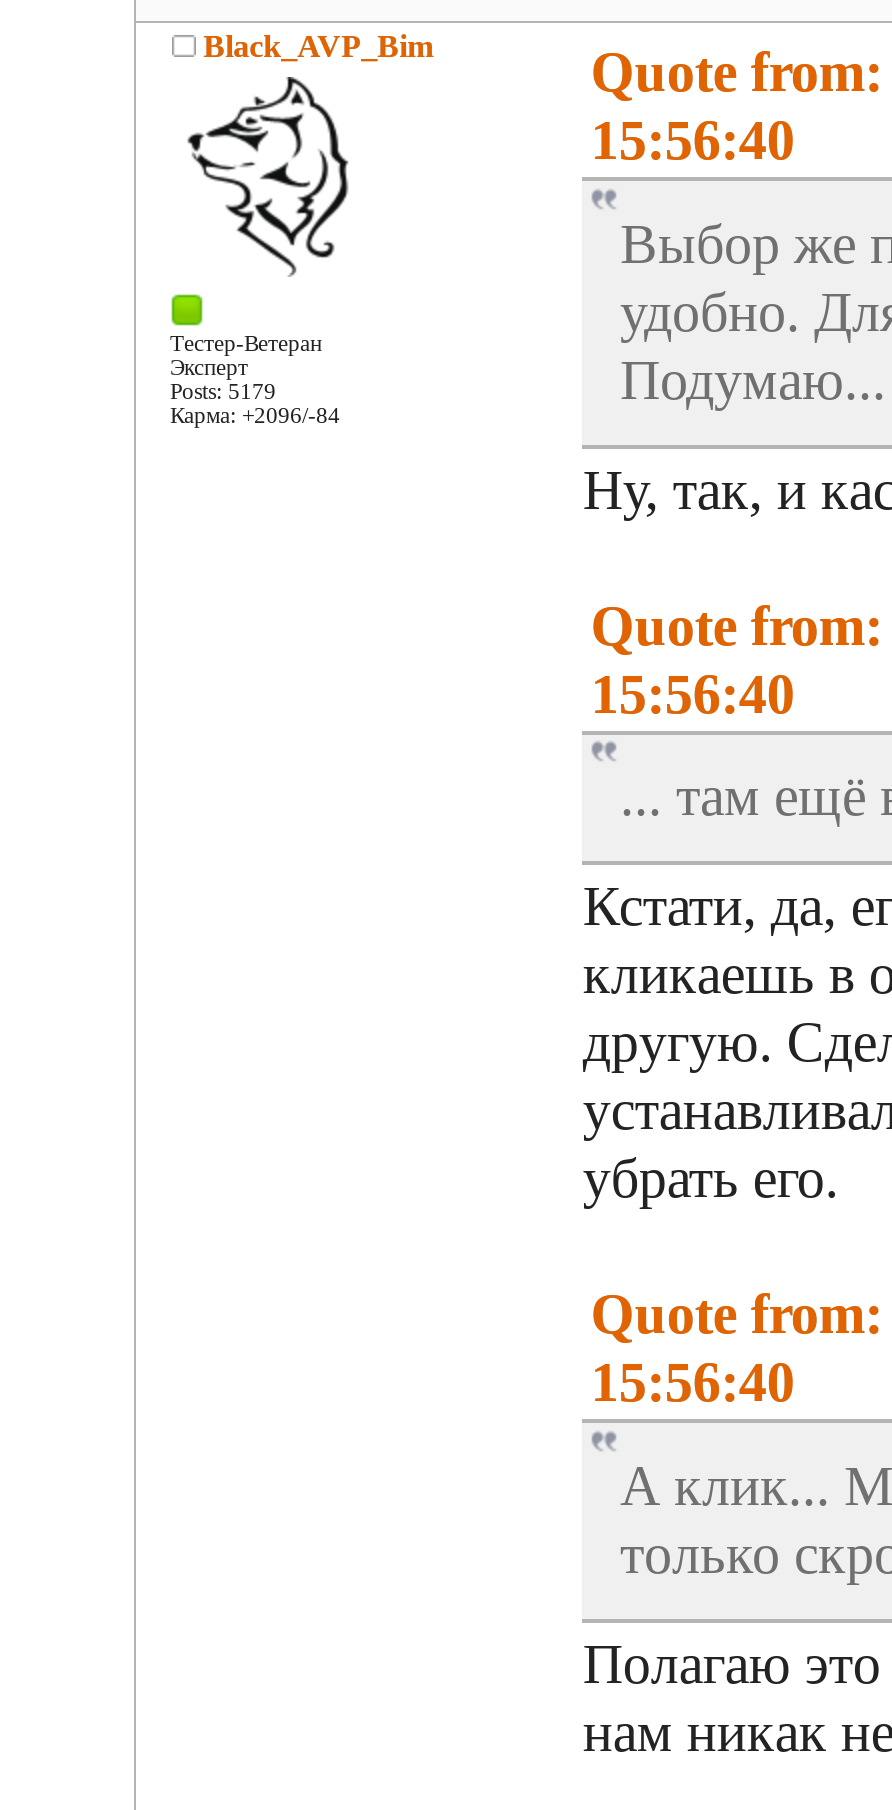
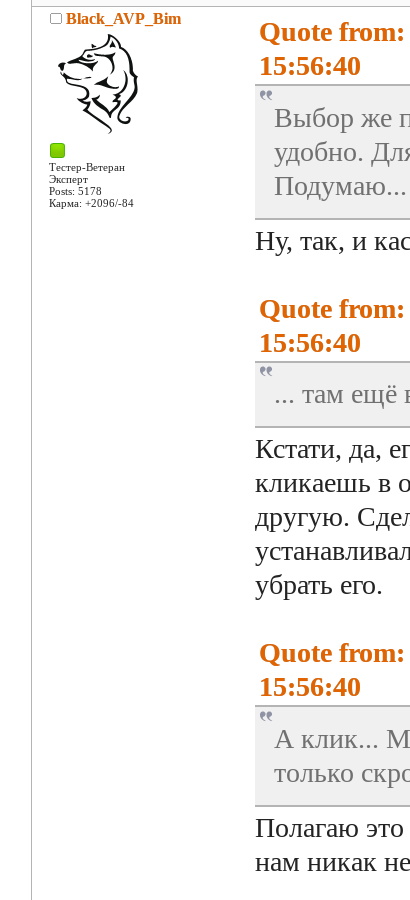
[170,379,276,403] Posts: 5179 -> [49,185,102,197] Posts: 5178

